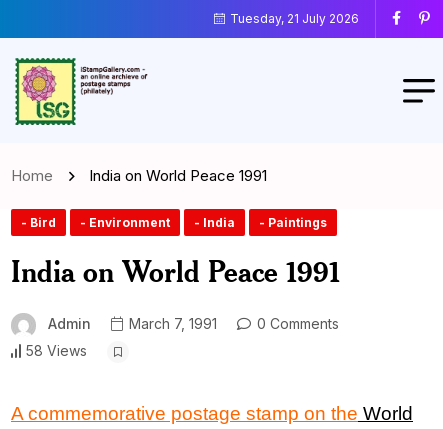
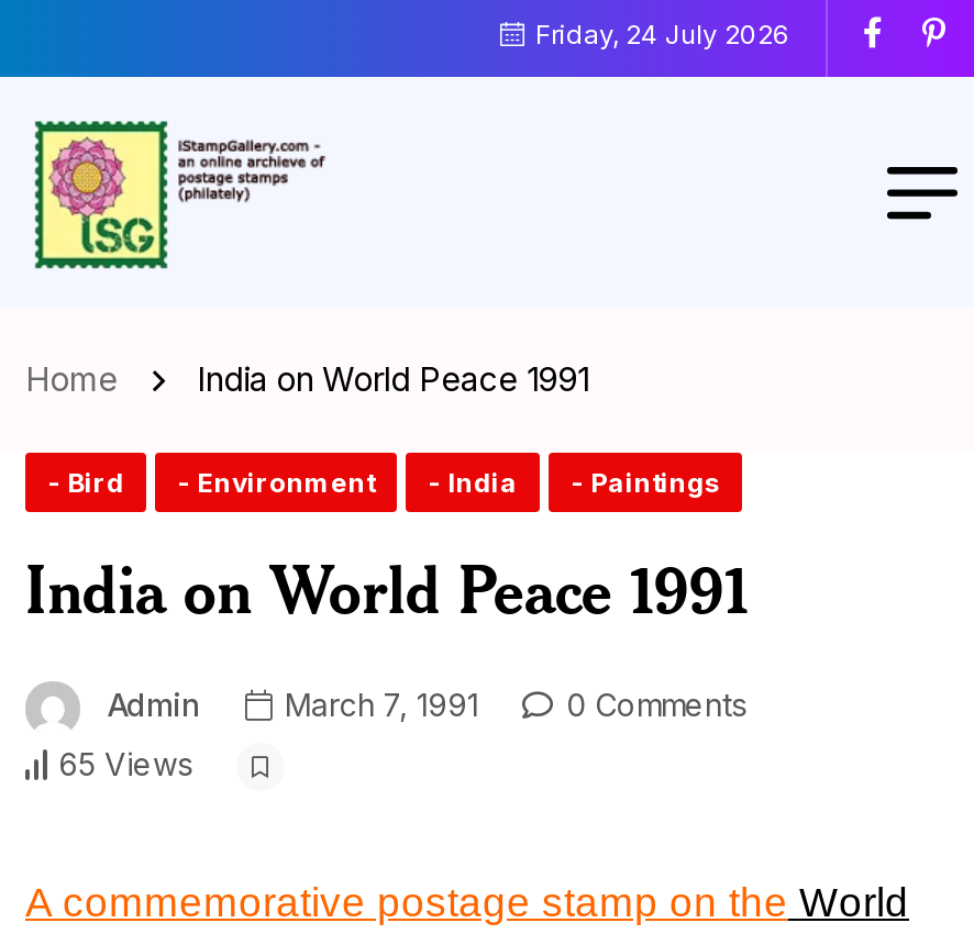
[227,10,359,25] Tuesday, 21 July 2026 -> [529,16,790,49] Friday, 24 July 2026
[26,342,87,359] 58 Views -> [58,745,192,783] 65 Views

